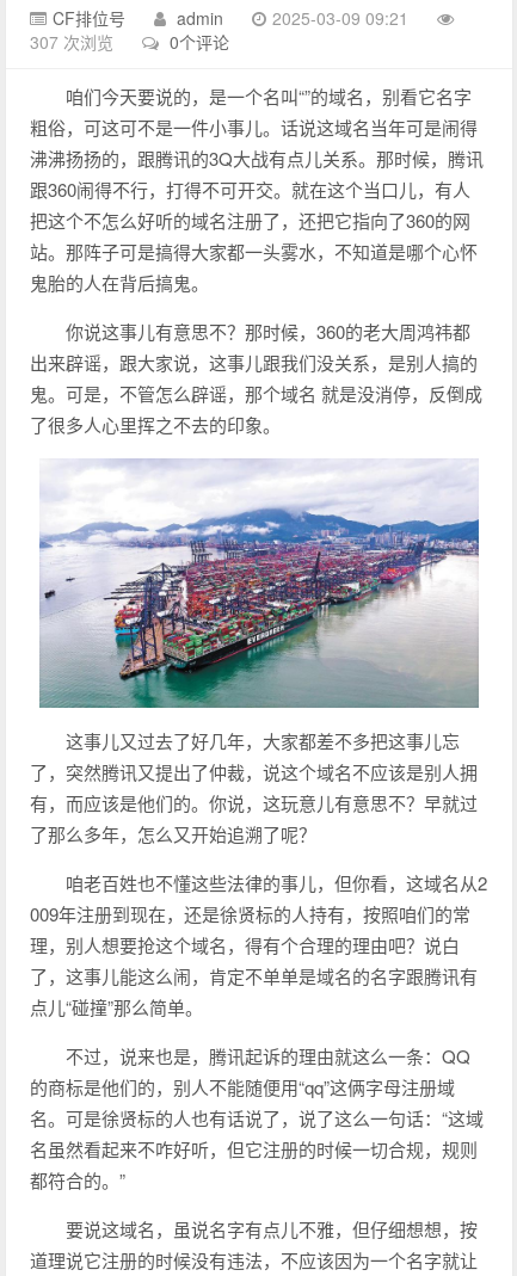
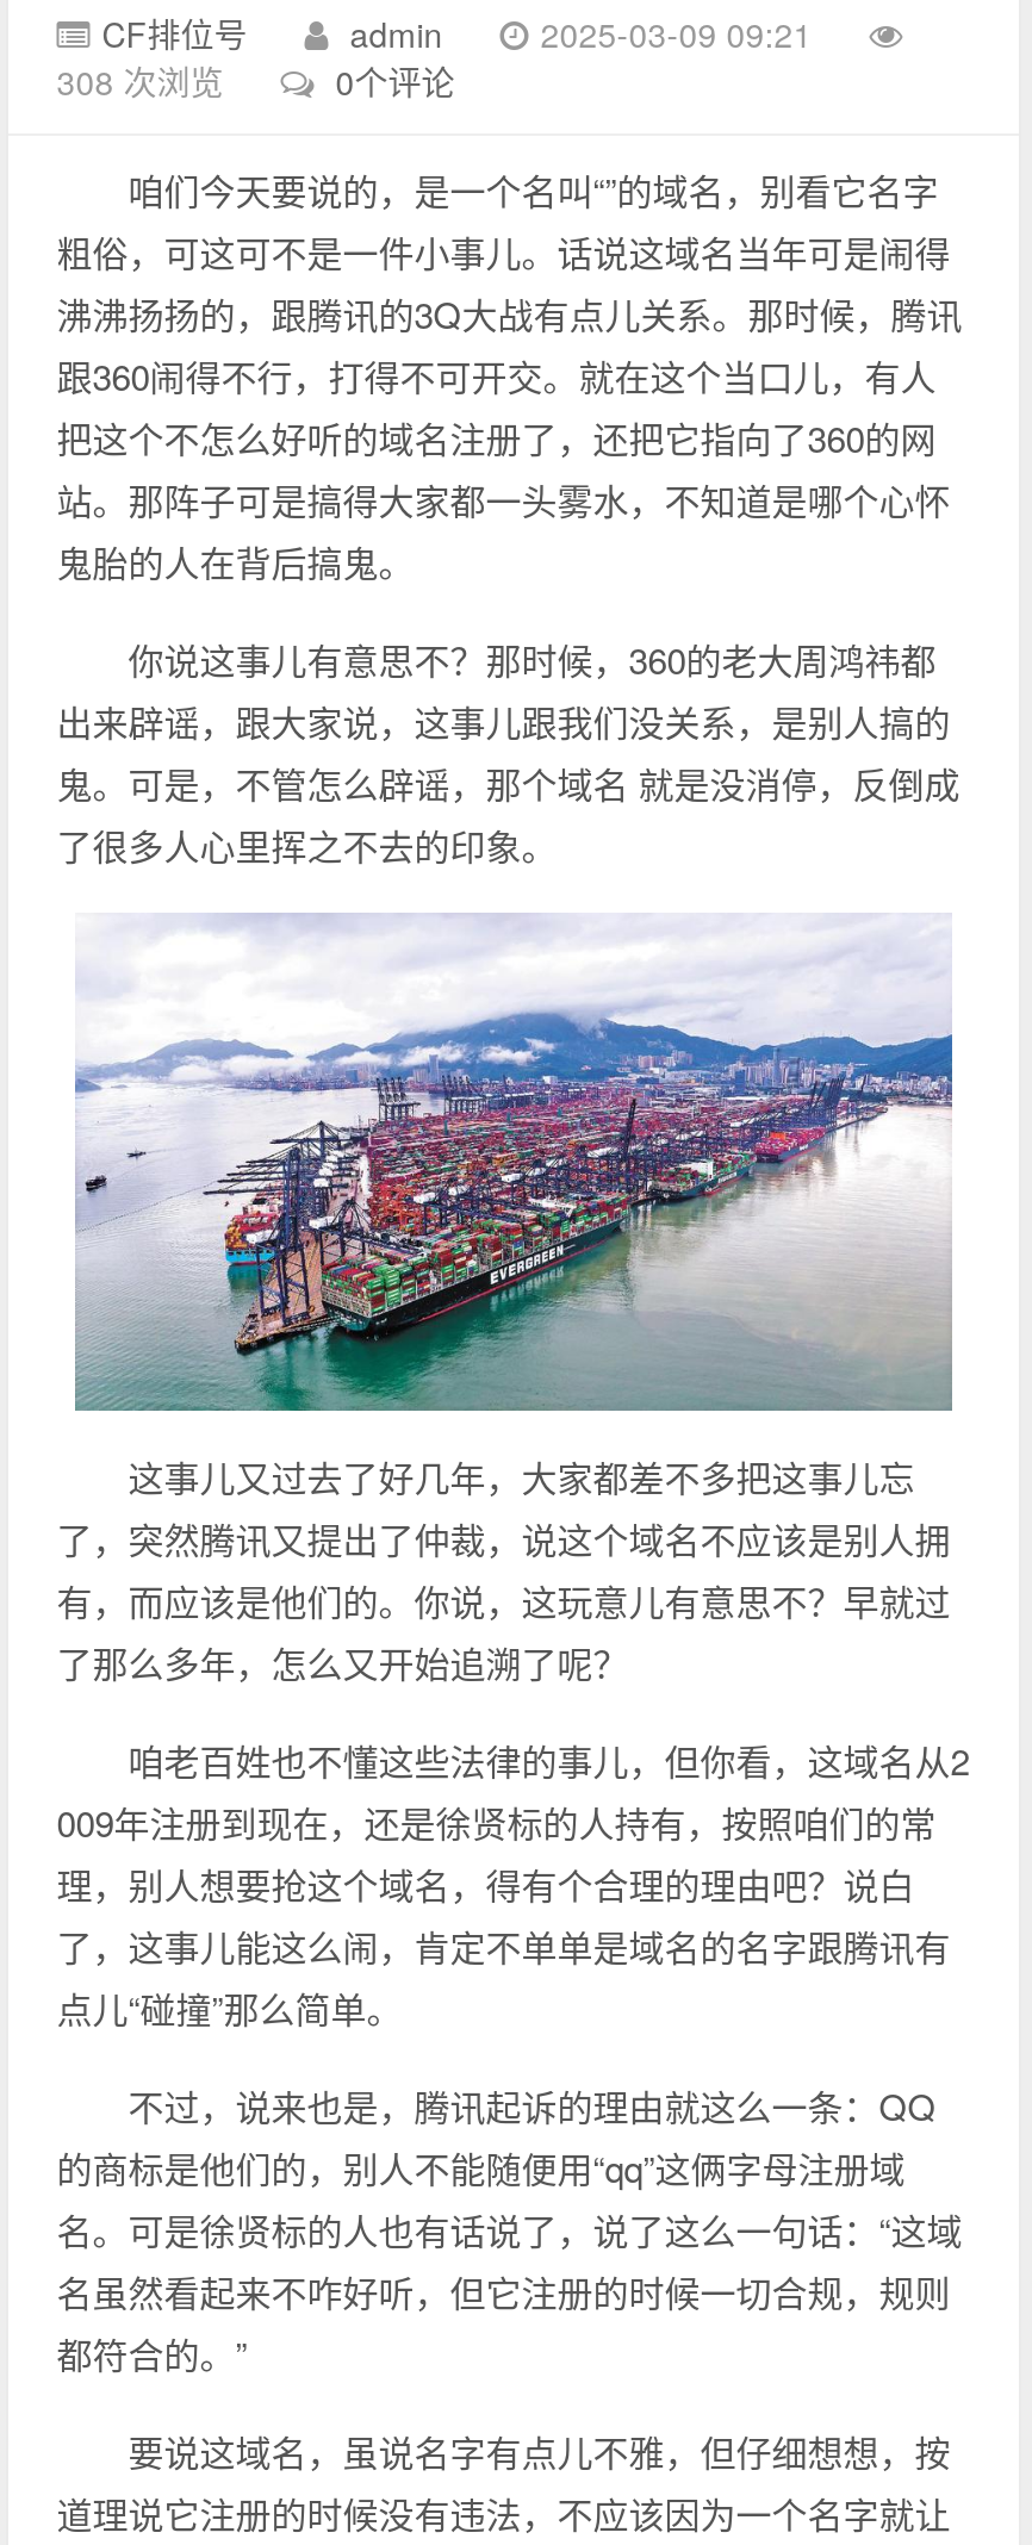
[30,30,114,54] 307 次浏览 -> [56,58,223,106] 308 次浏览

